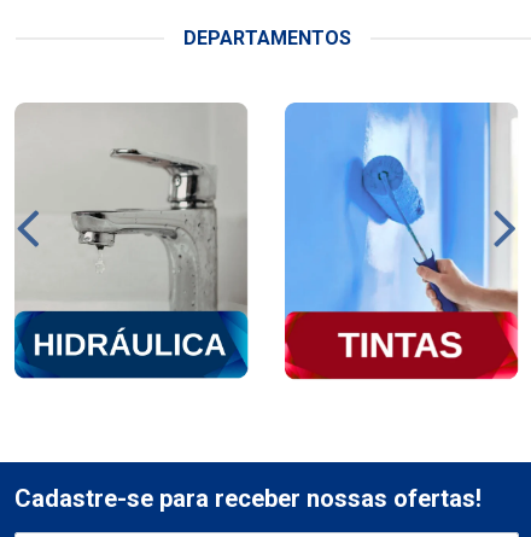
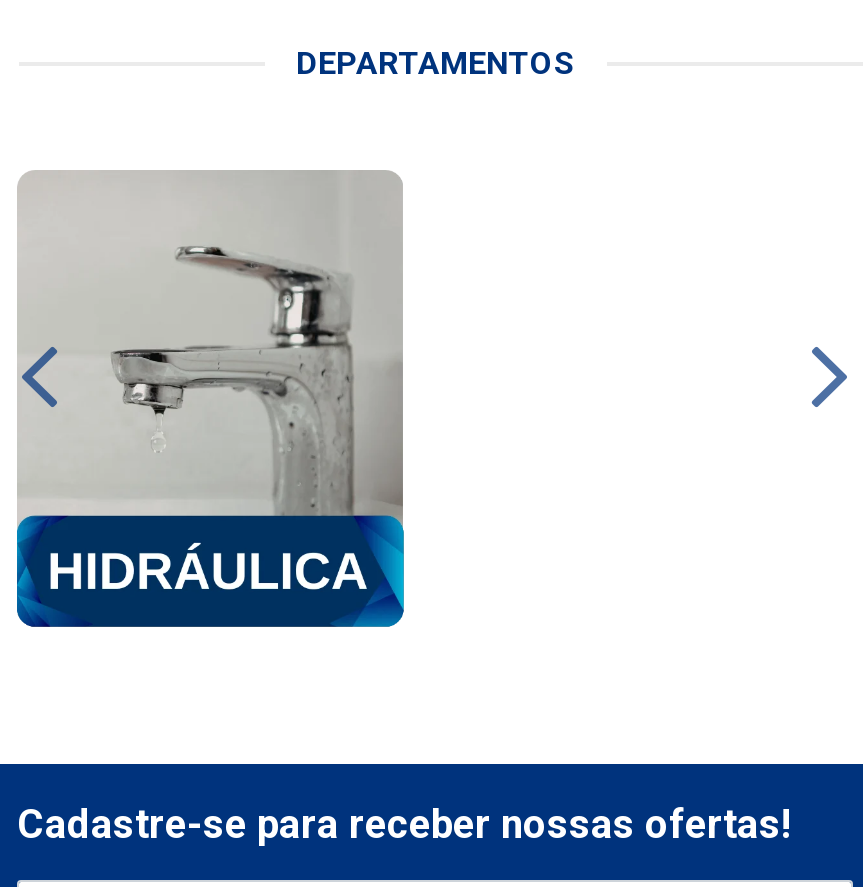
[284,101,519,380] [image] -> none

